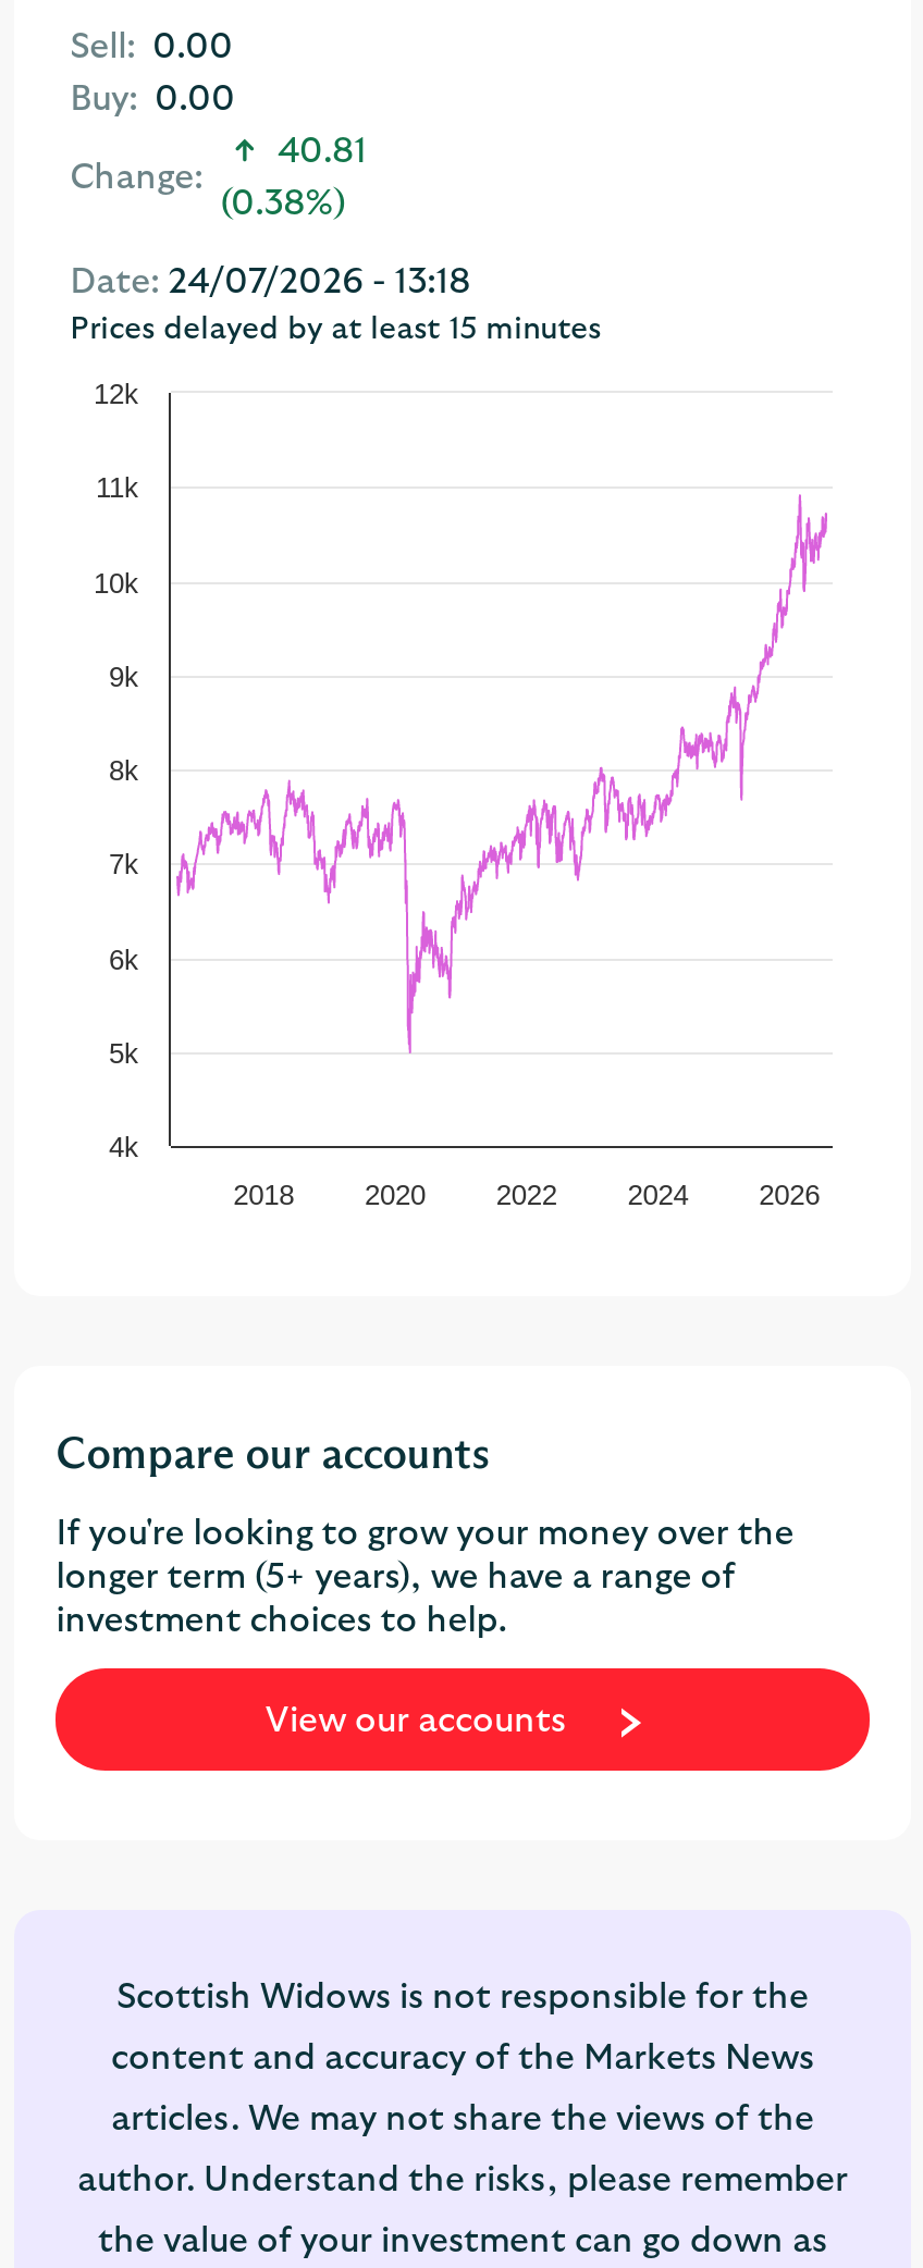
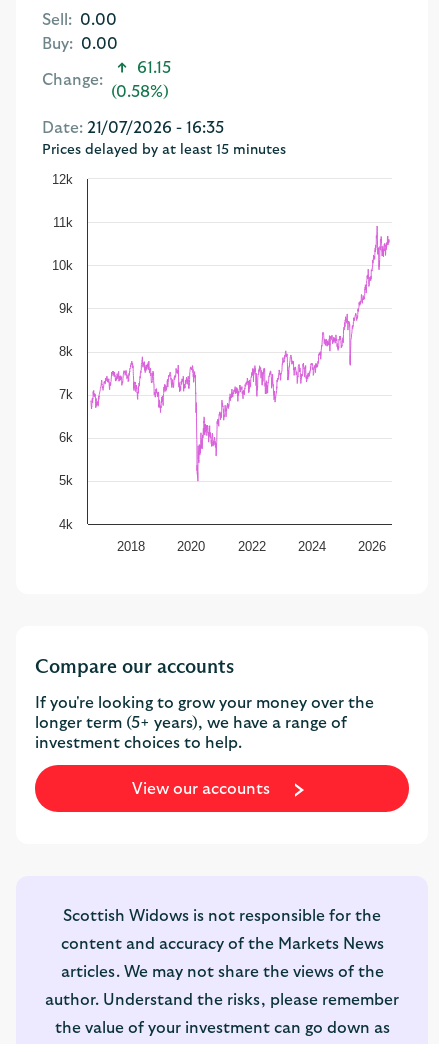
[269,133,367,168] 40.81 -> [133,60,171,76] 61.15
[220,185,346,220] (0.38%) -> [111,84,169,100] (0.58%)
[70,264,470,298] Date: 24/07/2026 - 13:18 -> [42,120,224,136] Date: 21/07/2026 - 16:35

